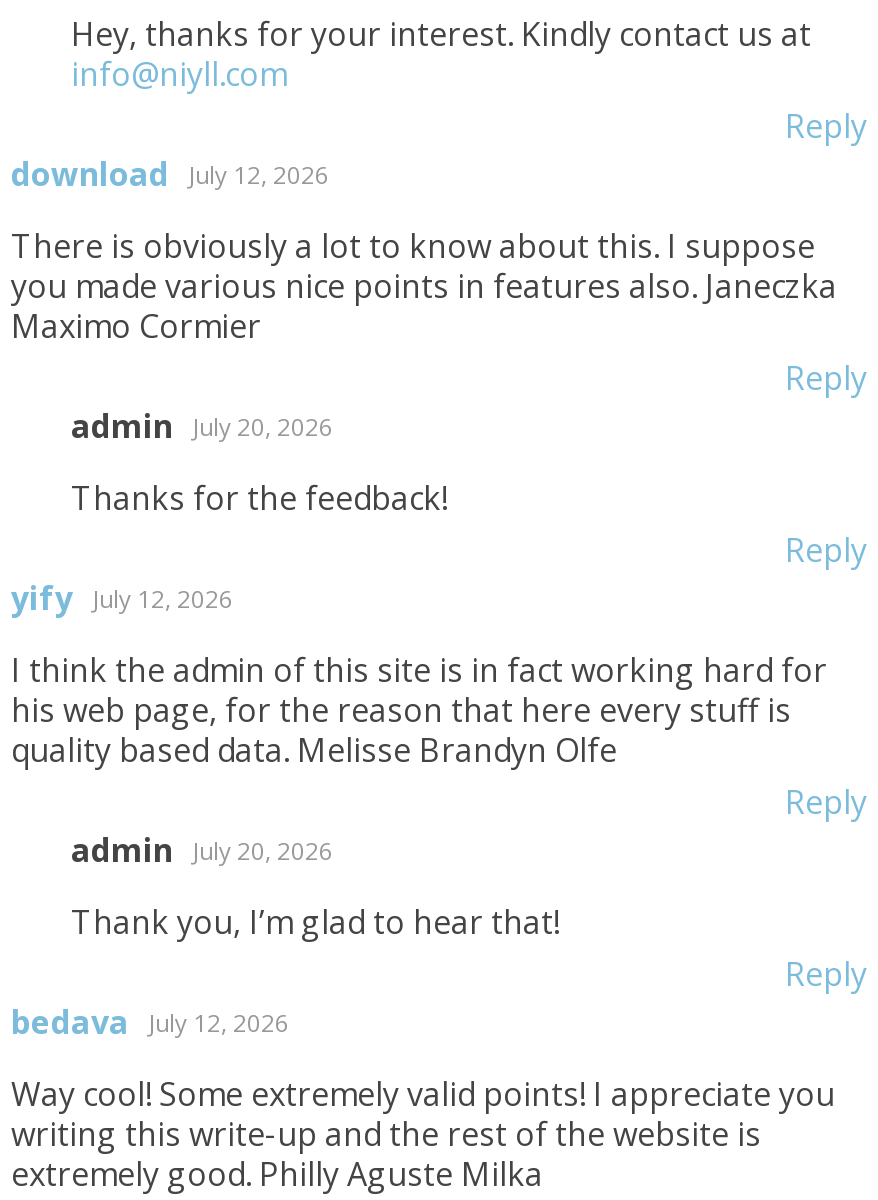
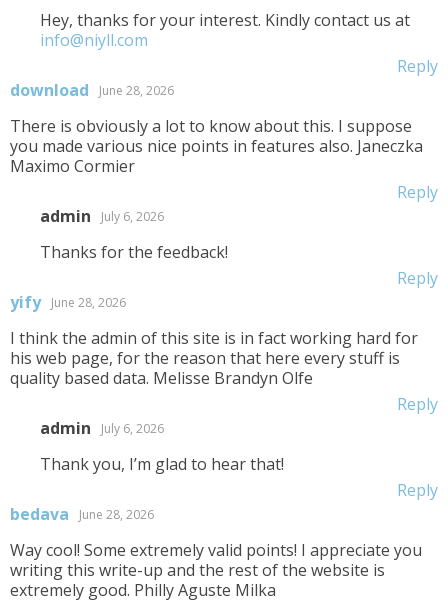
[11,152,329,196] download July 12, 2026 -> [10,79,174,101] download June 28, 2026
[71,404,333,448] admin July 20, 2026 -> [40,205,164,227] admin July 6, 2026
[11,576,233,620] yify July 12, 2026 -> [10,291,126,313] yify June 28, 2026
[71,828,333,872] admin July 20, 2026 -> [40,417,164,439] admin July 6, 2026
[11,1000,289,1044] bedava July 12, 2026 -> [10,503,154,525] bedava June 28, 2026

